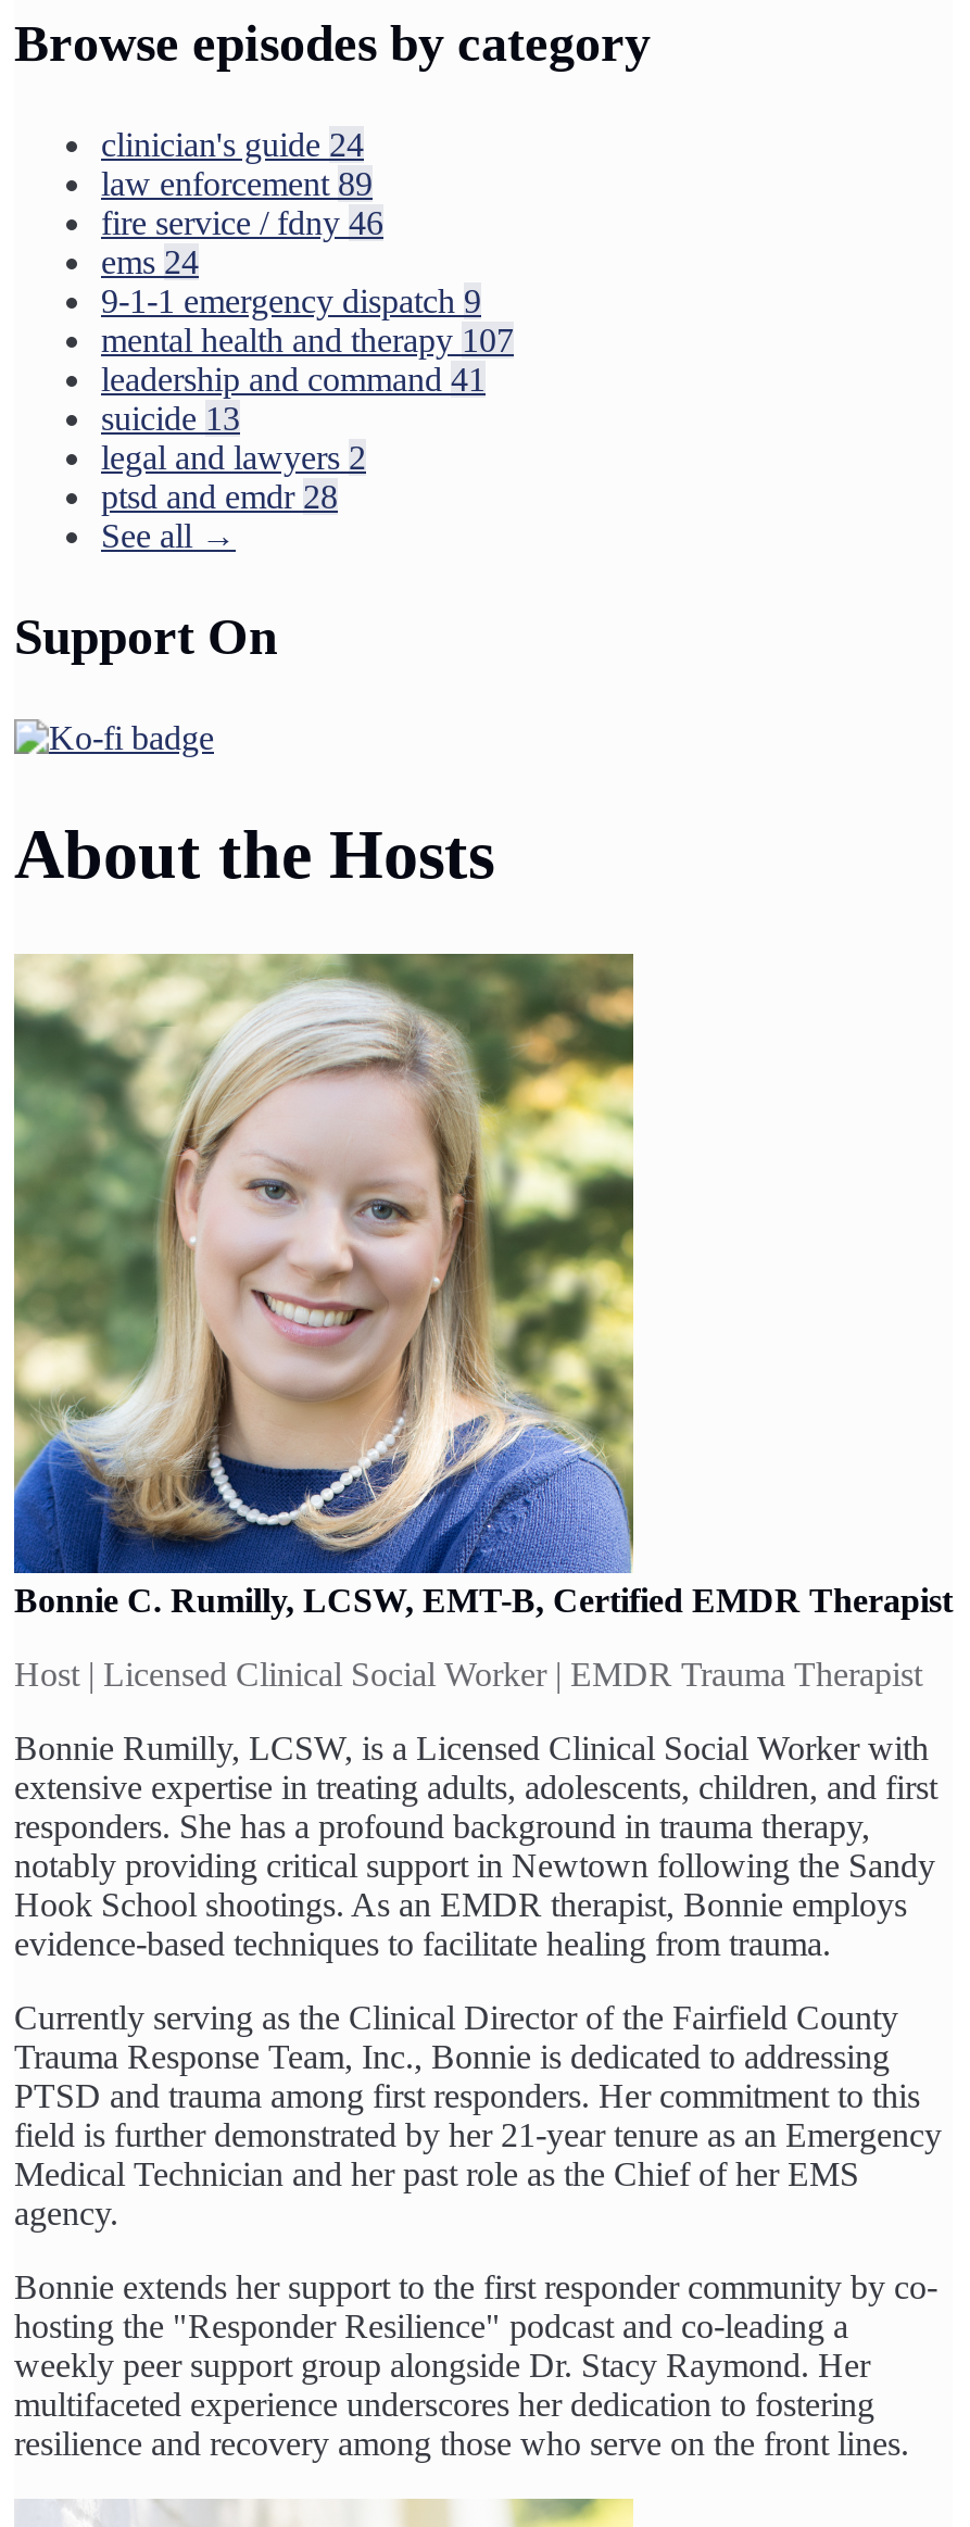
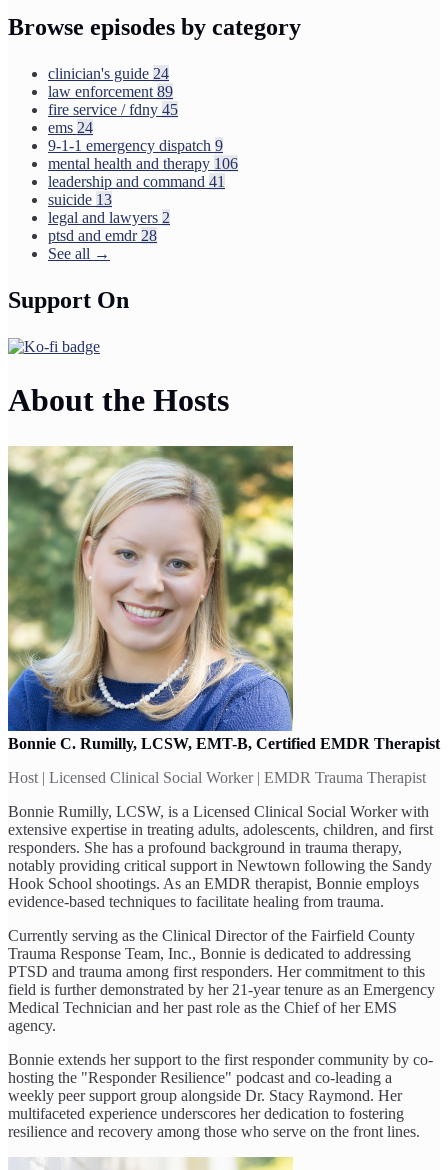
[101,203,383,240] fire service / fdny 46 -> [48,101,178,118] fire service / fdny 45
[101,321,514,358] mental health and therapy 107 -> [48,155,238,172] mental health and therapy 106

